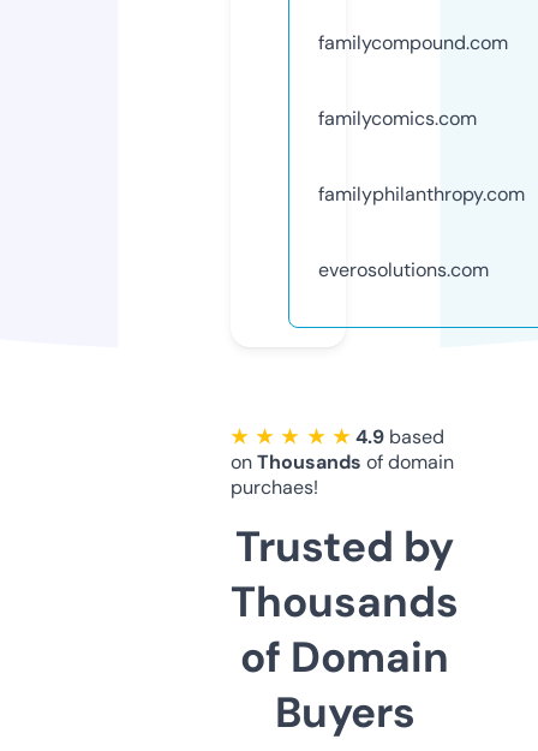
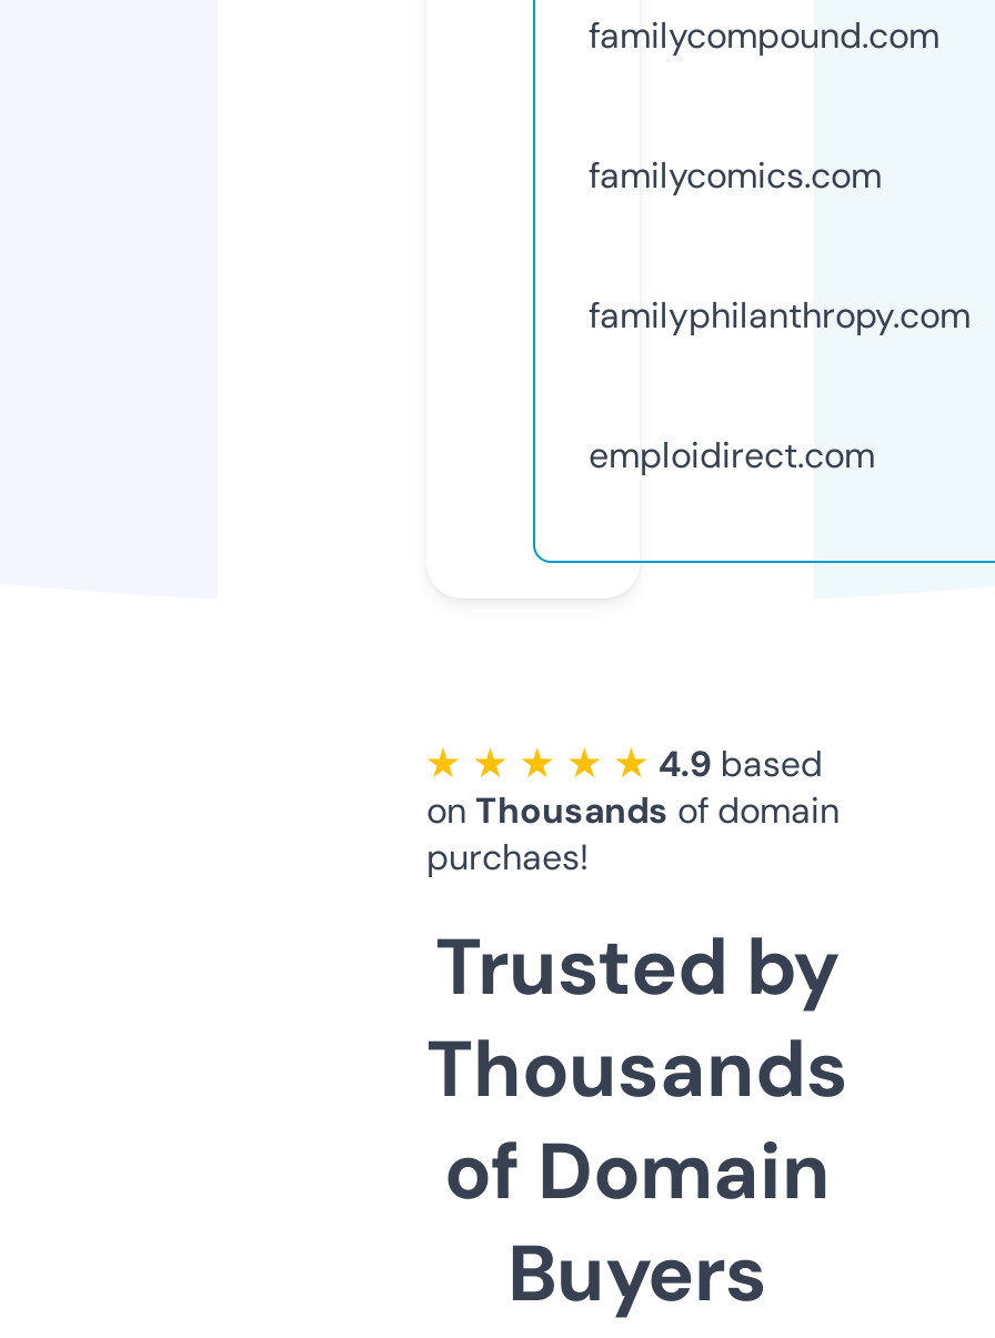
[318,257,489,282] everosolutions.com -> [589,431,875,478] emploidirect.com

